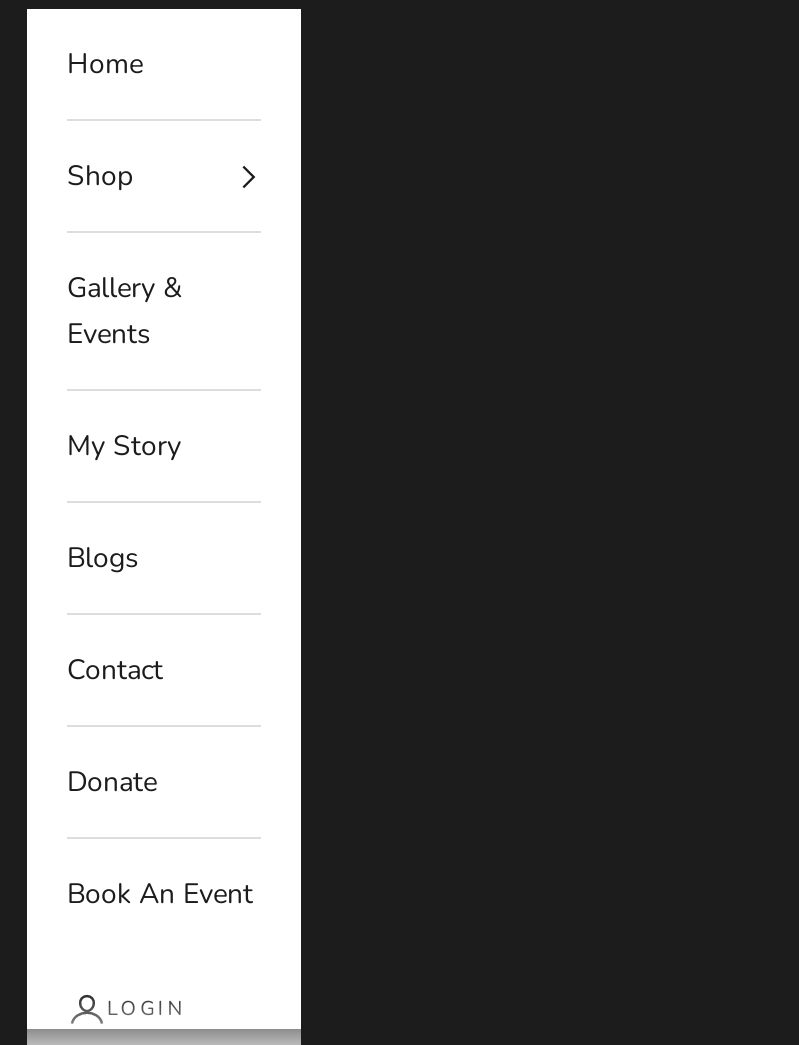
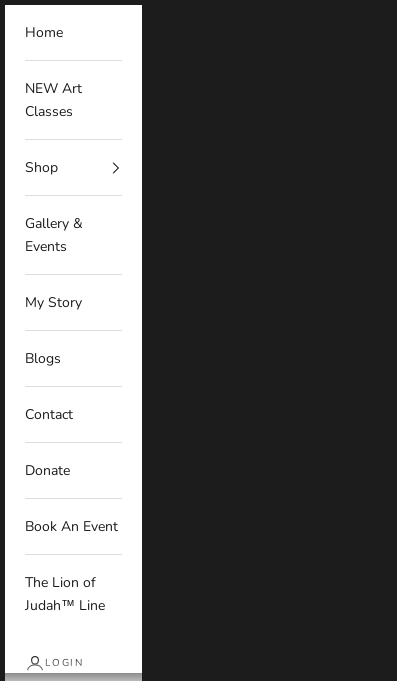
none -> [25,79,82,121] NEW Art | Classes
none -> [25,573,105,615] The Lion of | Judah™ Line

